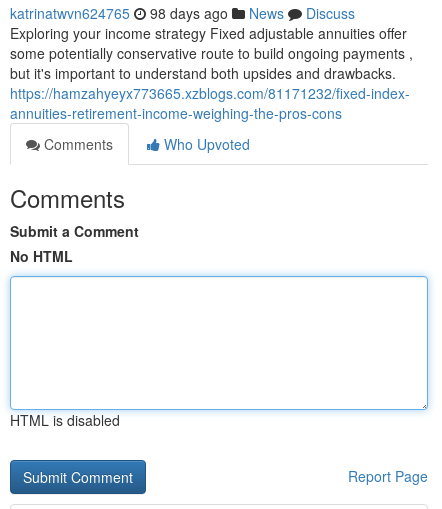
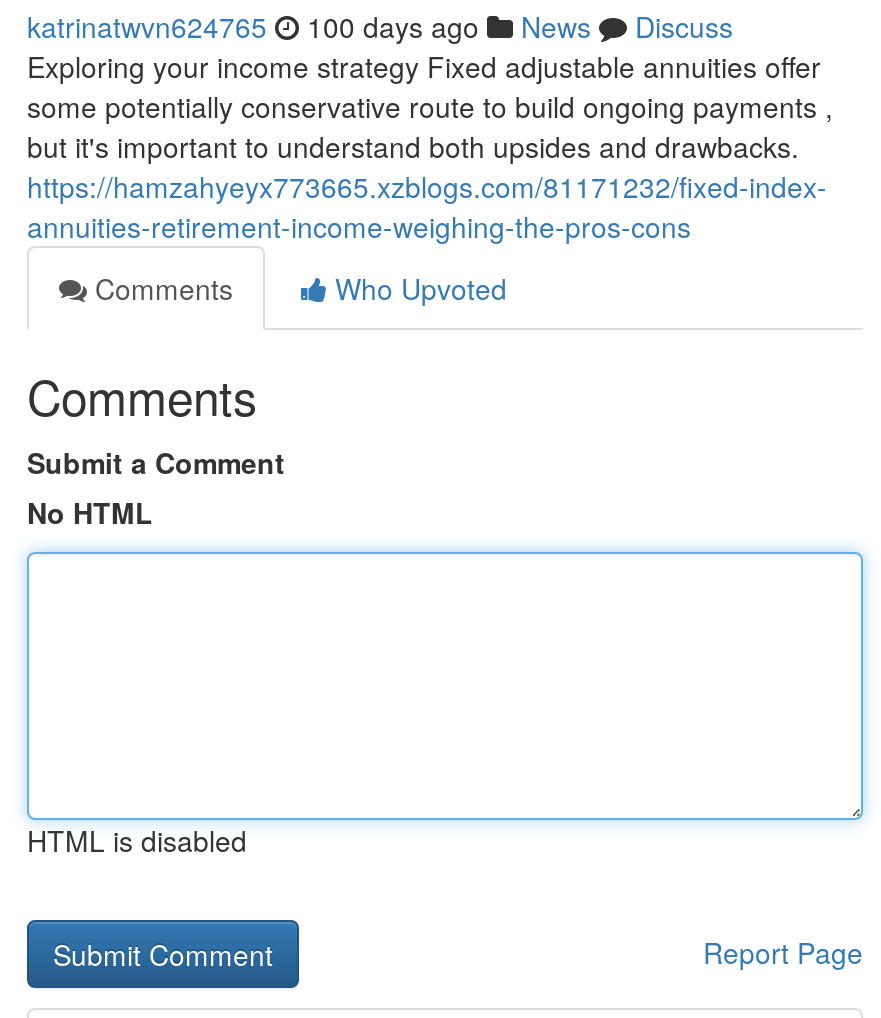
[10,3,355,23] katrinatwvn624765 98 days ago News Discuss -> [27,6,733,46] katrinatwvn624765 100 days ago News Discuss

